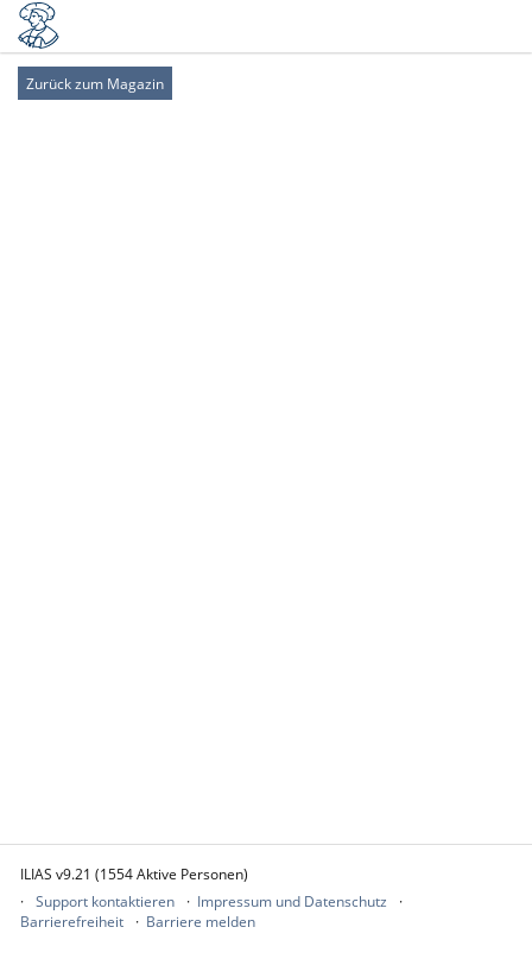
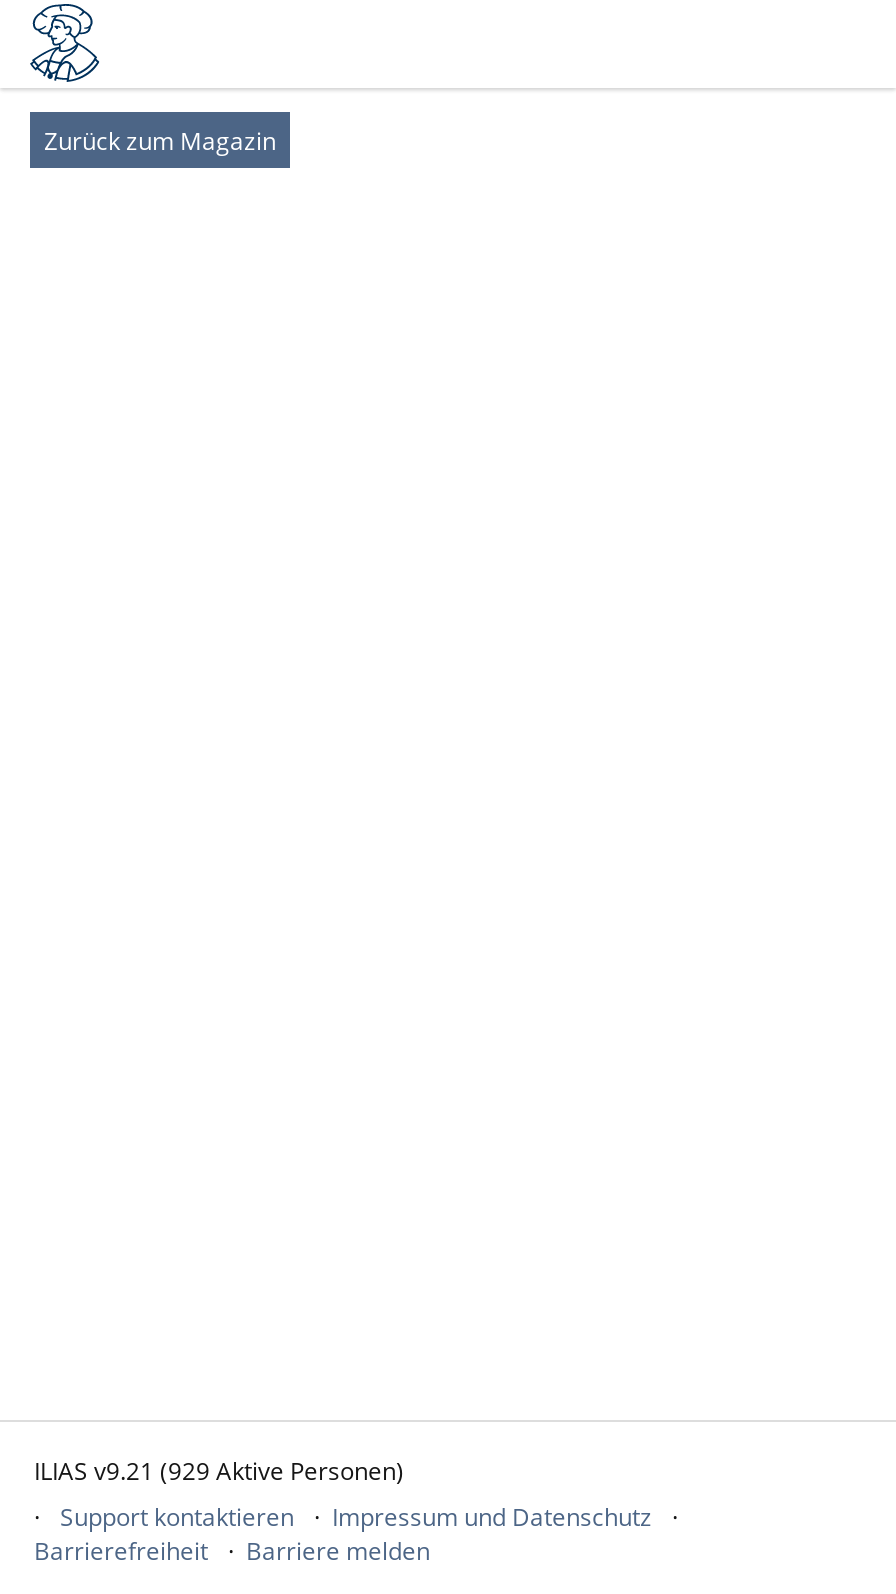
[20,864,248,884] ILIAS v9.21 (1554 Aktive Personen) -> [34,1454,404,1488] ILIAS v9.21 (929 Aktive Personen)

